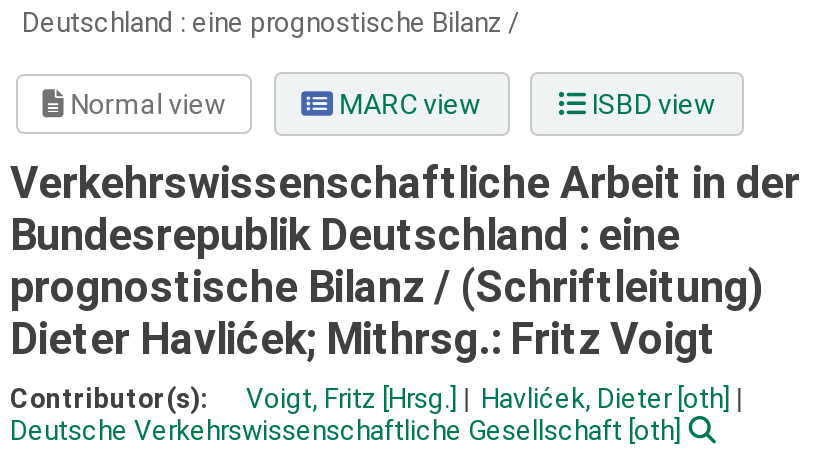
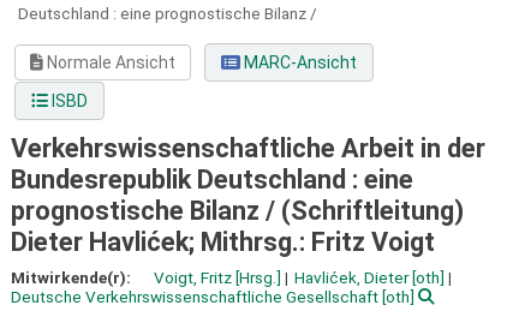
[64,88,716,120] Normal view | MARC view | ISBD view -> [43,53,356,111] Normale Ansicht | MARC-Ansicht | ISBD
[10,383,214,415] Contributor(s): -> [11,268,135,287] Mitwirkende(r):

